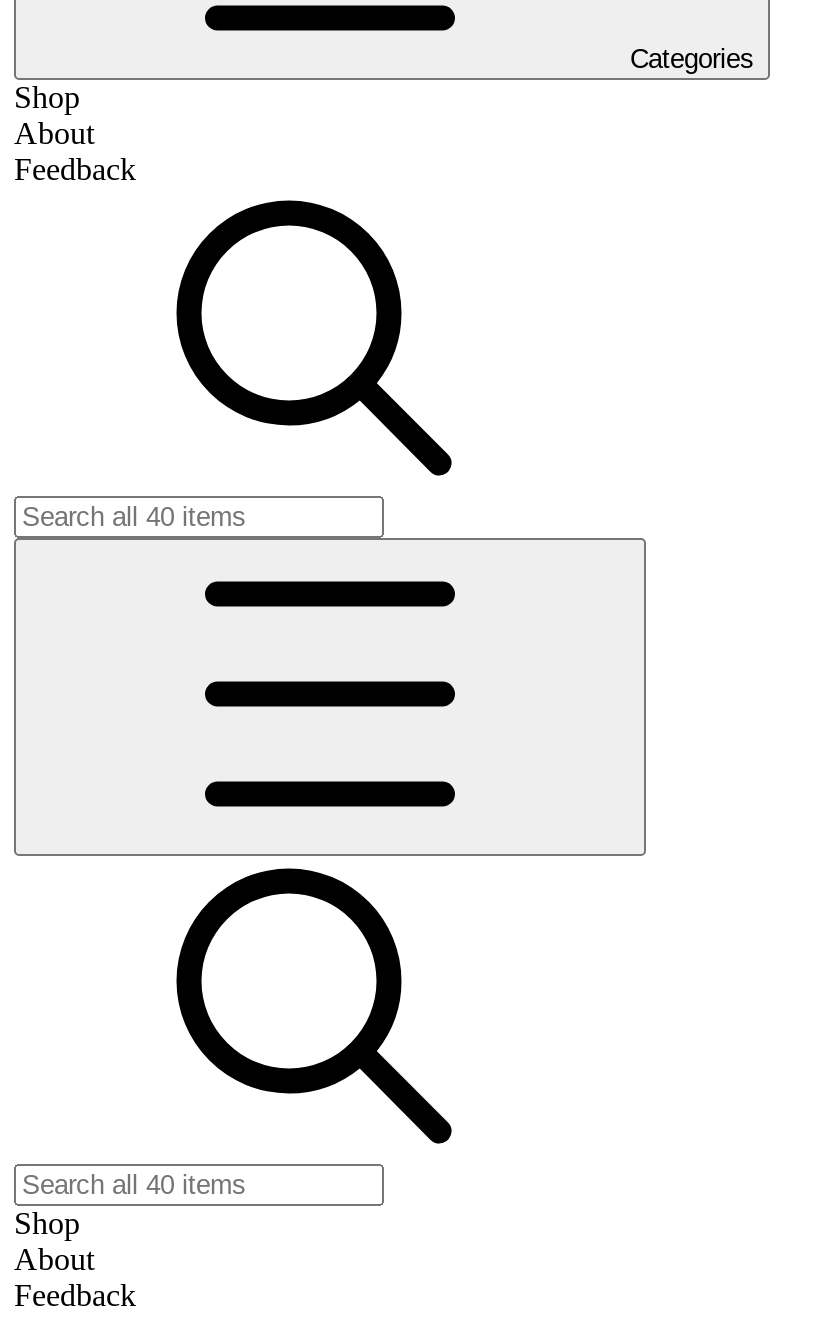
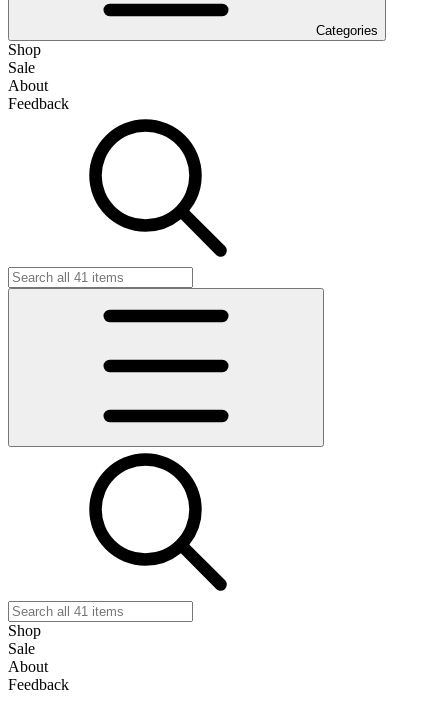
none -> [8,59,35,76] Sale
none -> [8,640,35,657] Sale

